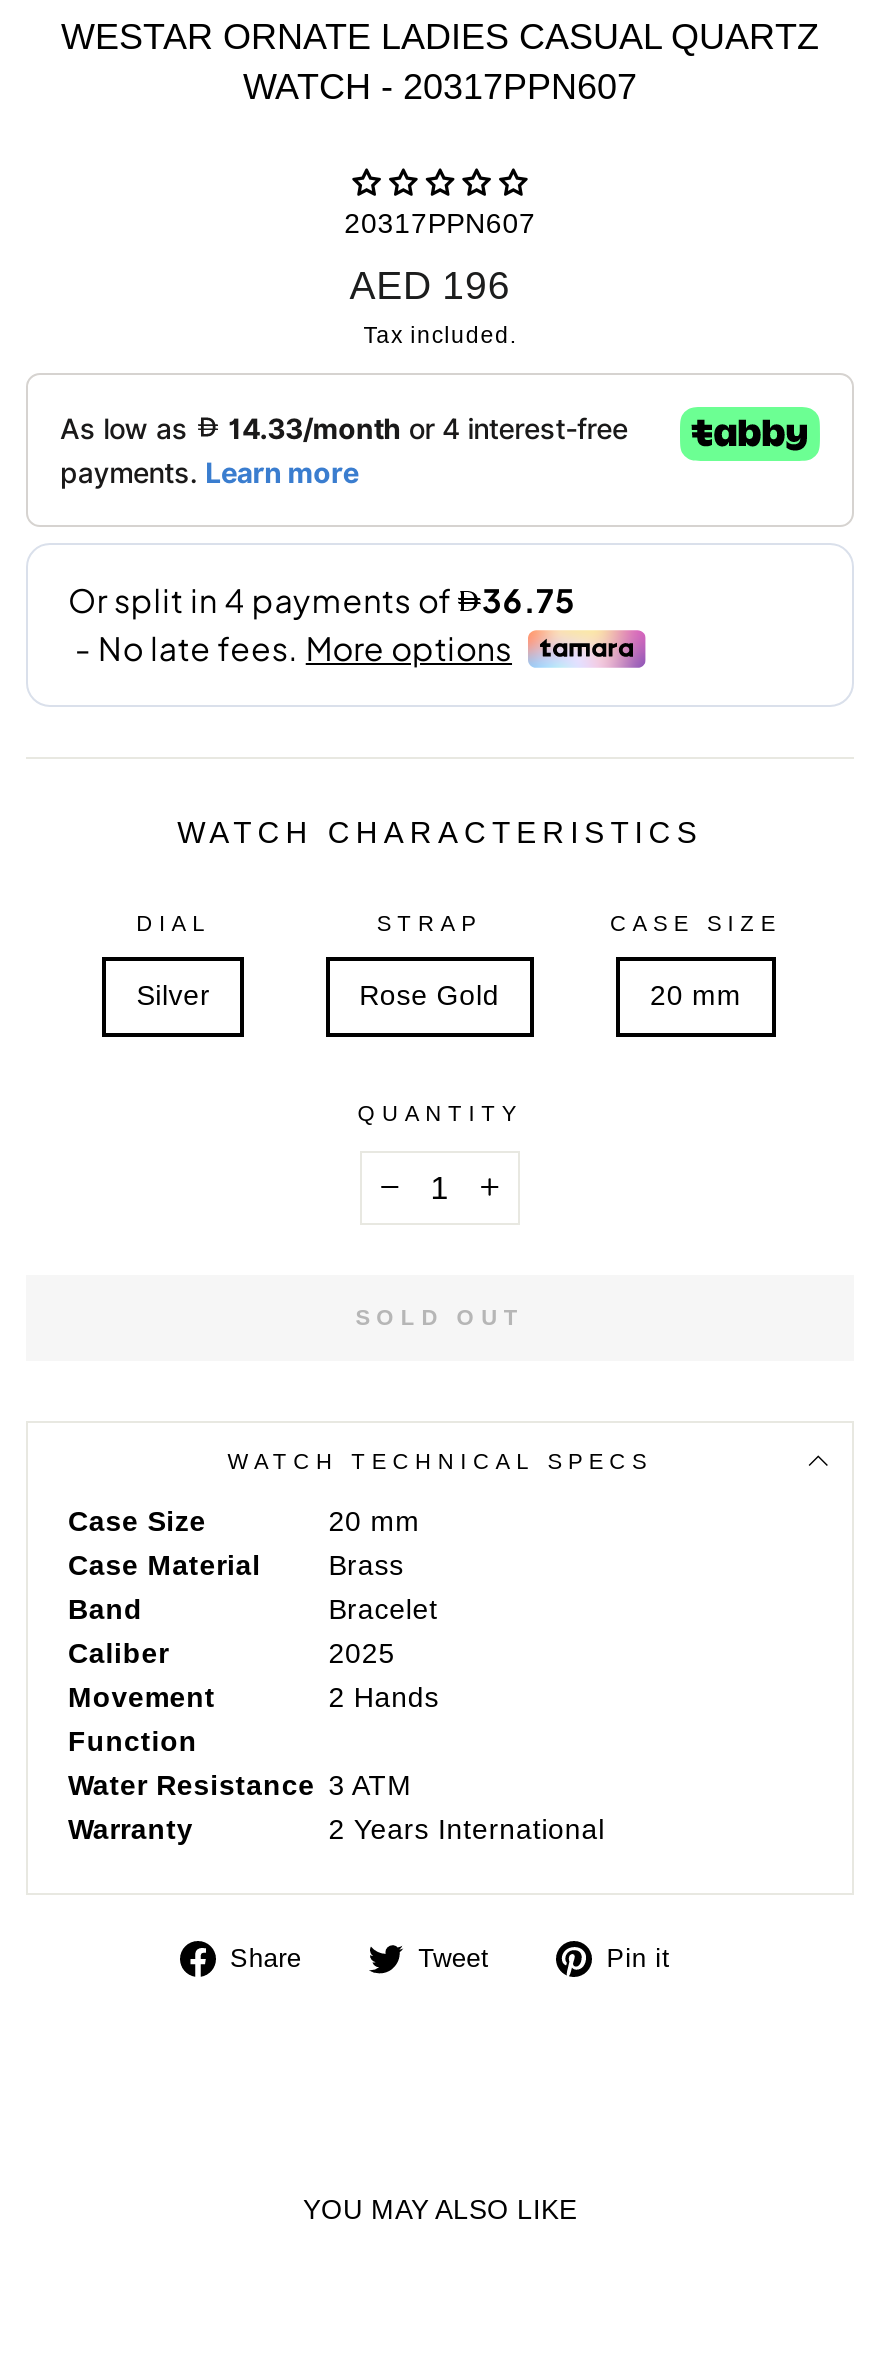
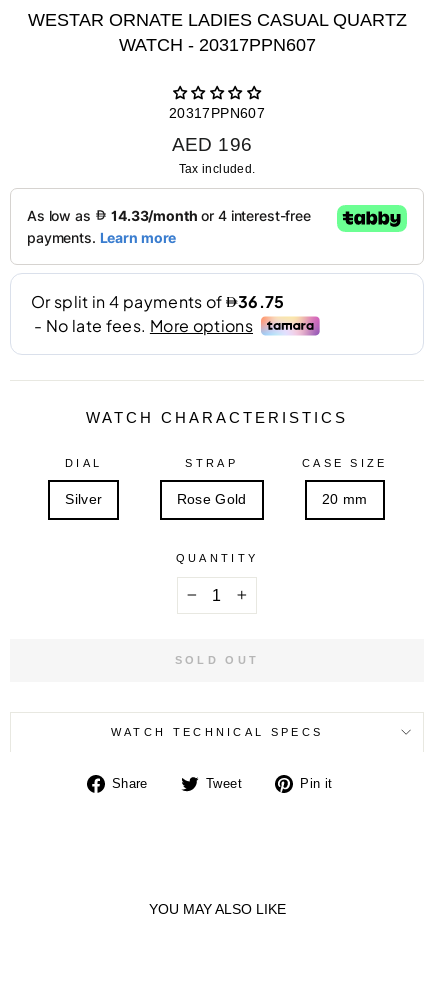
[68,1507,438,1757] Case Size | 20 mm | Case Material | Brass | Band | Bracelet | Caliber | 2025 | Movement | Function -> none
[68,1683,605,1845] 2 Hands | Water Resistance 3 ATM | Warranty | 2 Years International -> none

